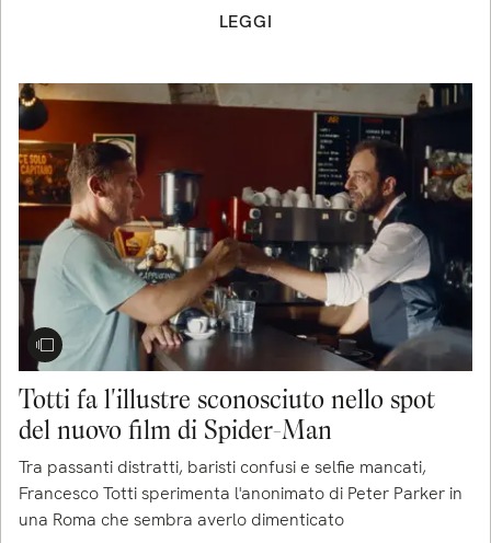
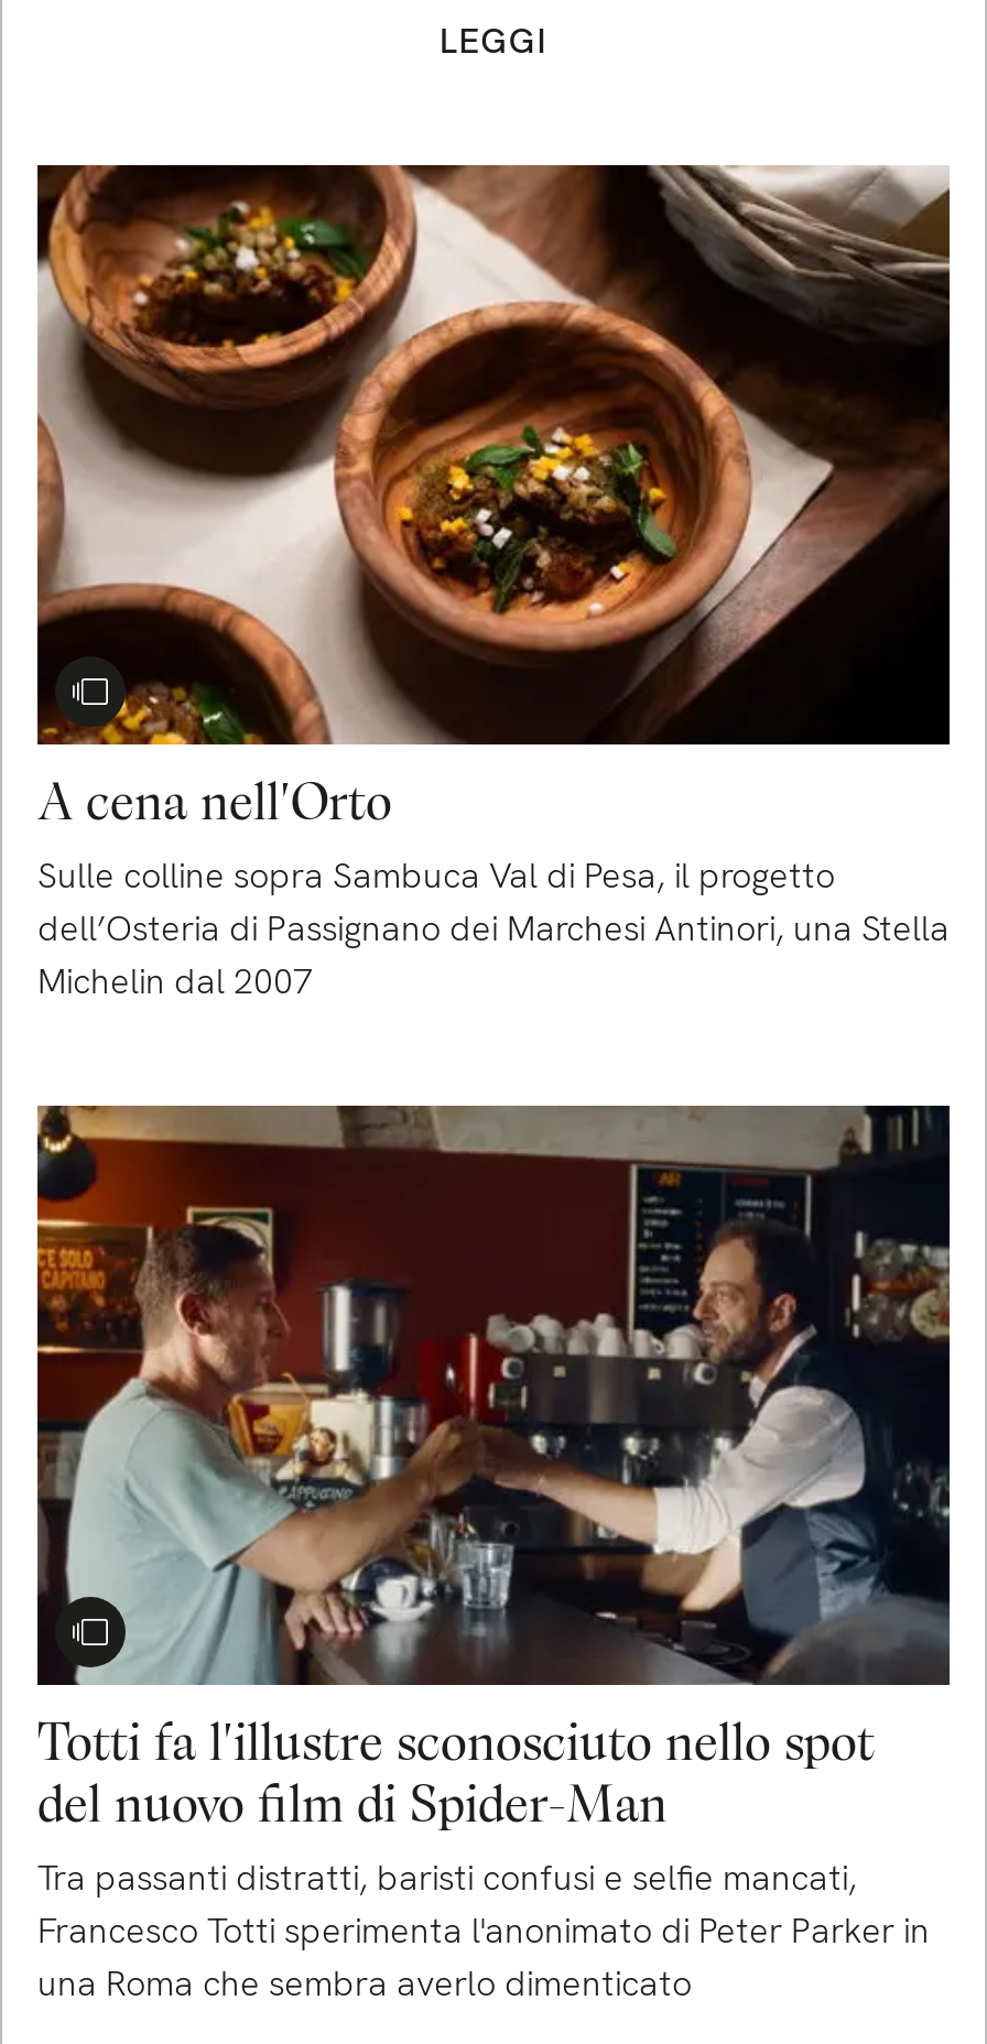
none -> [35,163,952,1004] [image] | A cena nell'Orto | Sulle colline sopra Sambuca Val di Pesa, il progetto | dell’Osteria di Passignano dei Marchesi Antinori, una Stella | Michelin dal 2007

